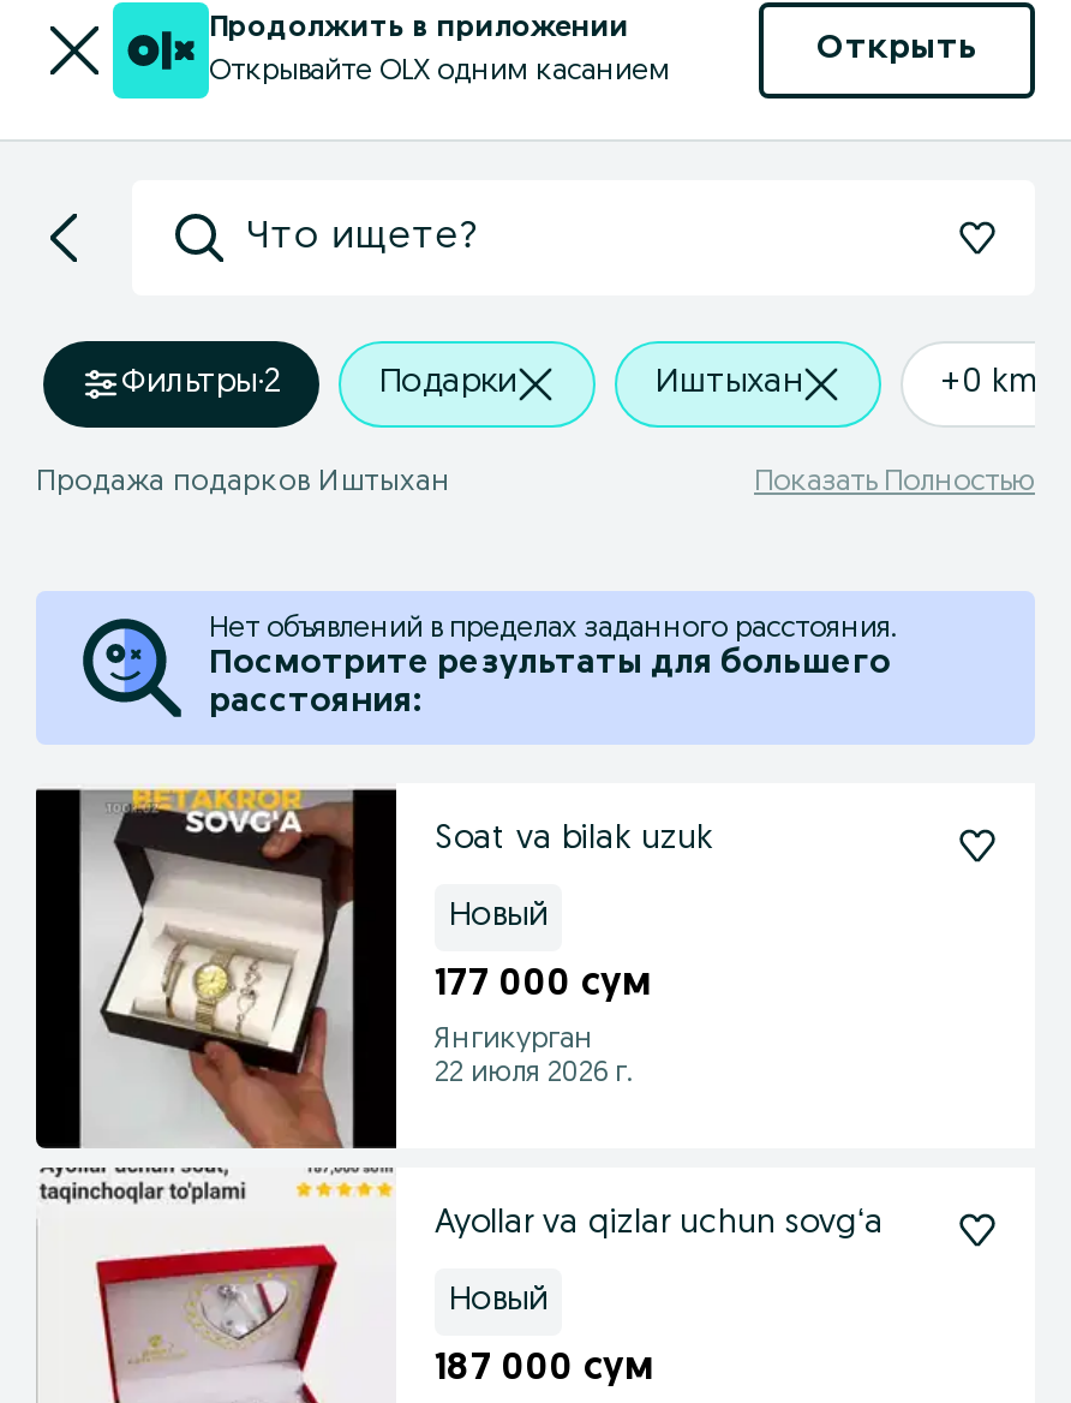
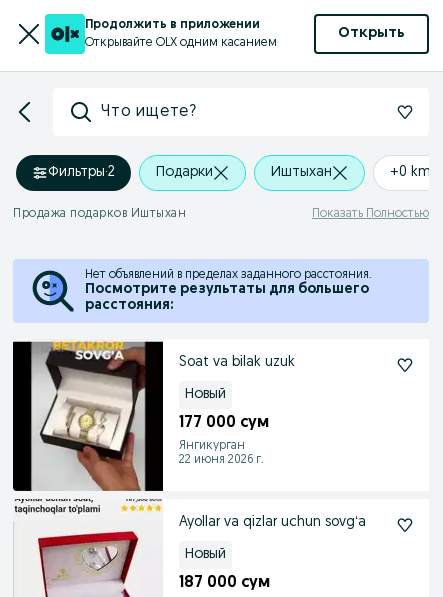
[435,1059,634,1088] 22 июля 2026 г. -> [179,454,264,466] 22 июня 2026 г.

